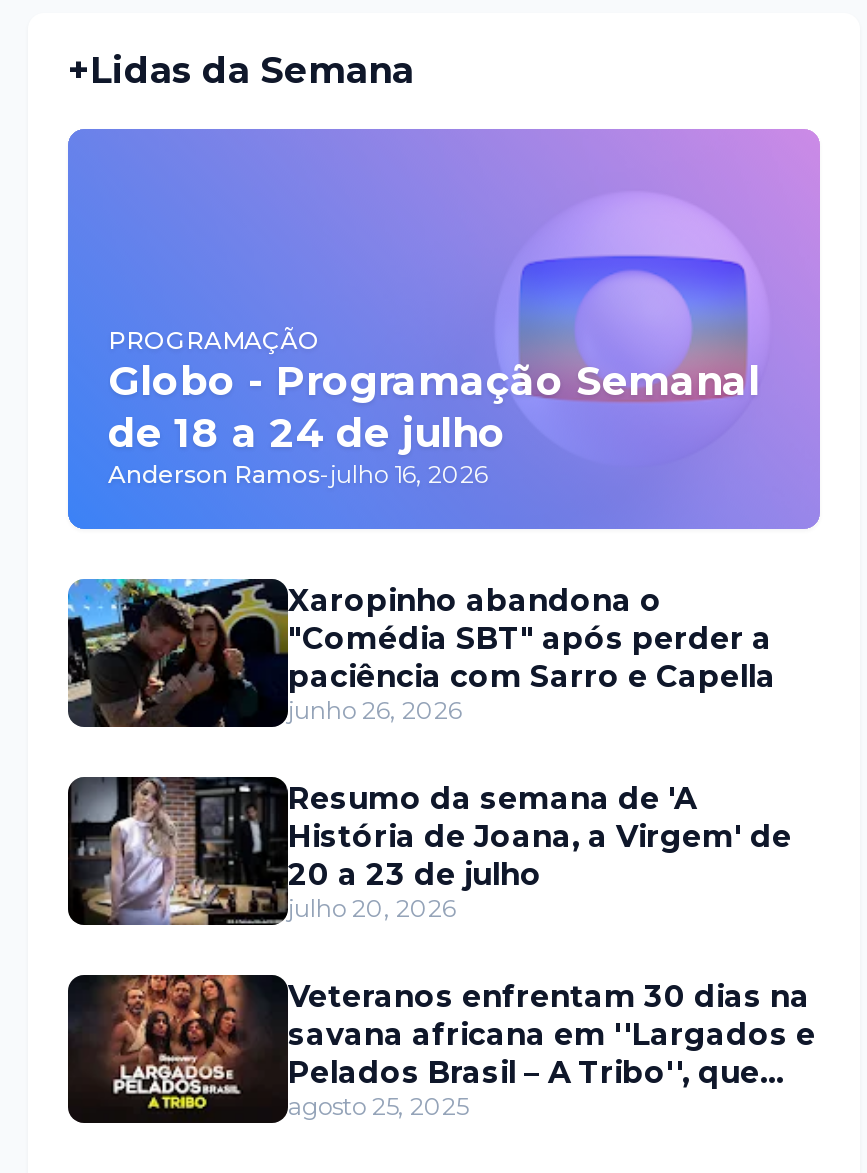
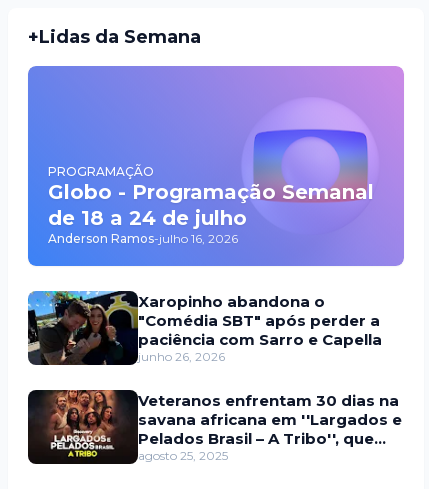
[72,775,792,927] [image] | Resumo da semana de 'A | História de Joana, a Virgem' de | 20 a 23 de julho | julho 20, 2026 -> none

